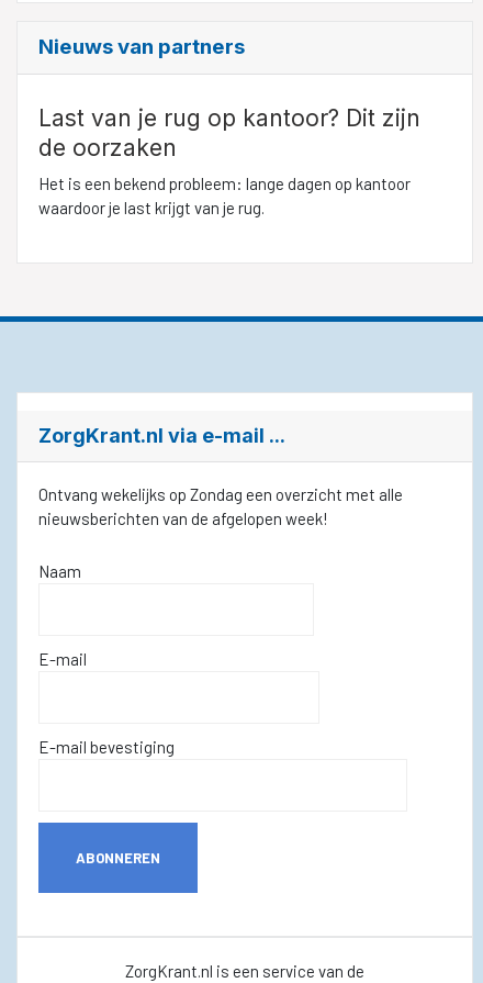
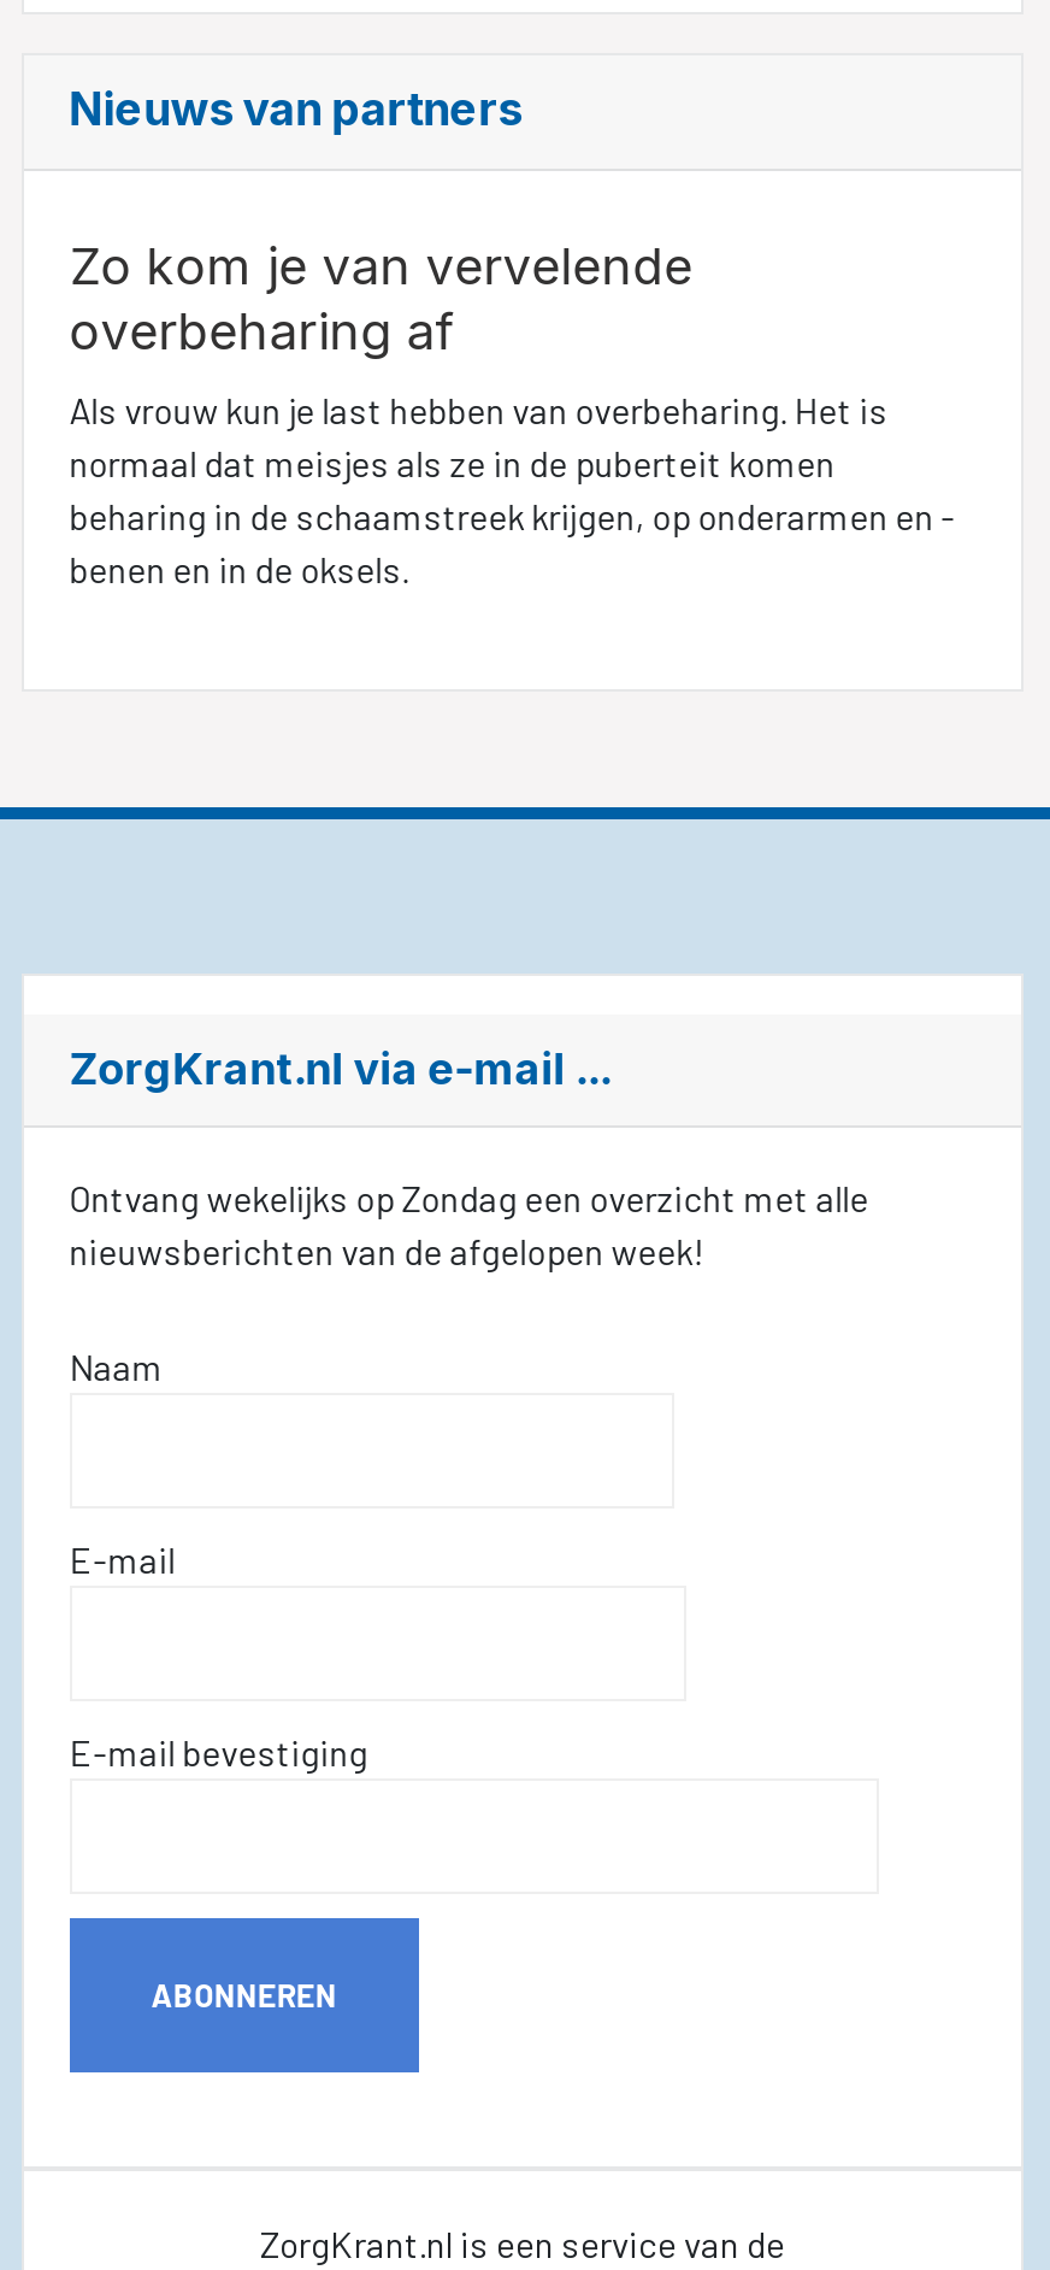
[38,105,420,218] Last van je rug op kantoor? Dit zijn | de oorzaken | Het is een bekend probleem: lange dagen op kantoor | waardoor je last krijgt van je rug. -> [69,237,956,591] Zo kom je van vervelende | overbeharing af | Als vrouw kun je last hebben van overbeharing. Het is | normaal dat meisjes als ze in de puberteit komen | beharing in de schaamstreek krijgen, op onderarmen en - | benen en in de oksels.

